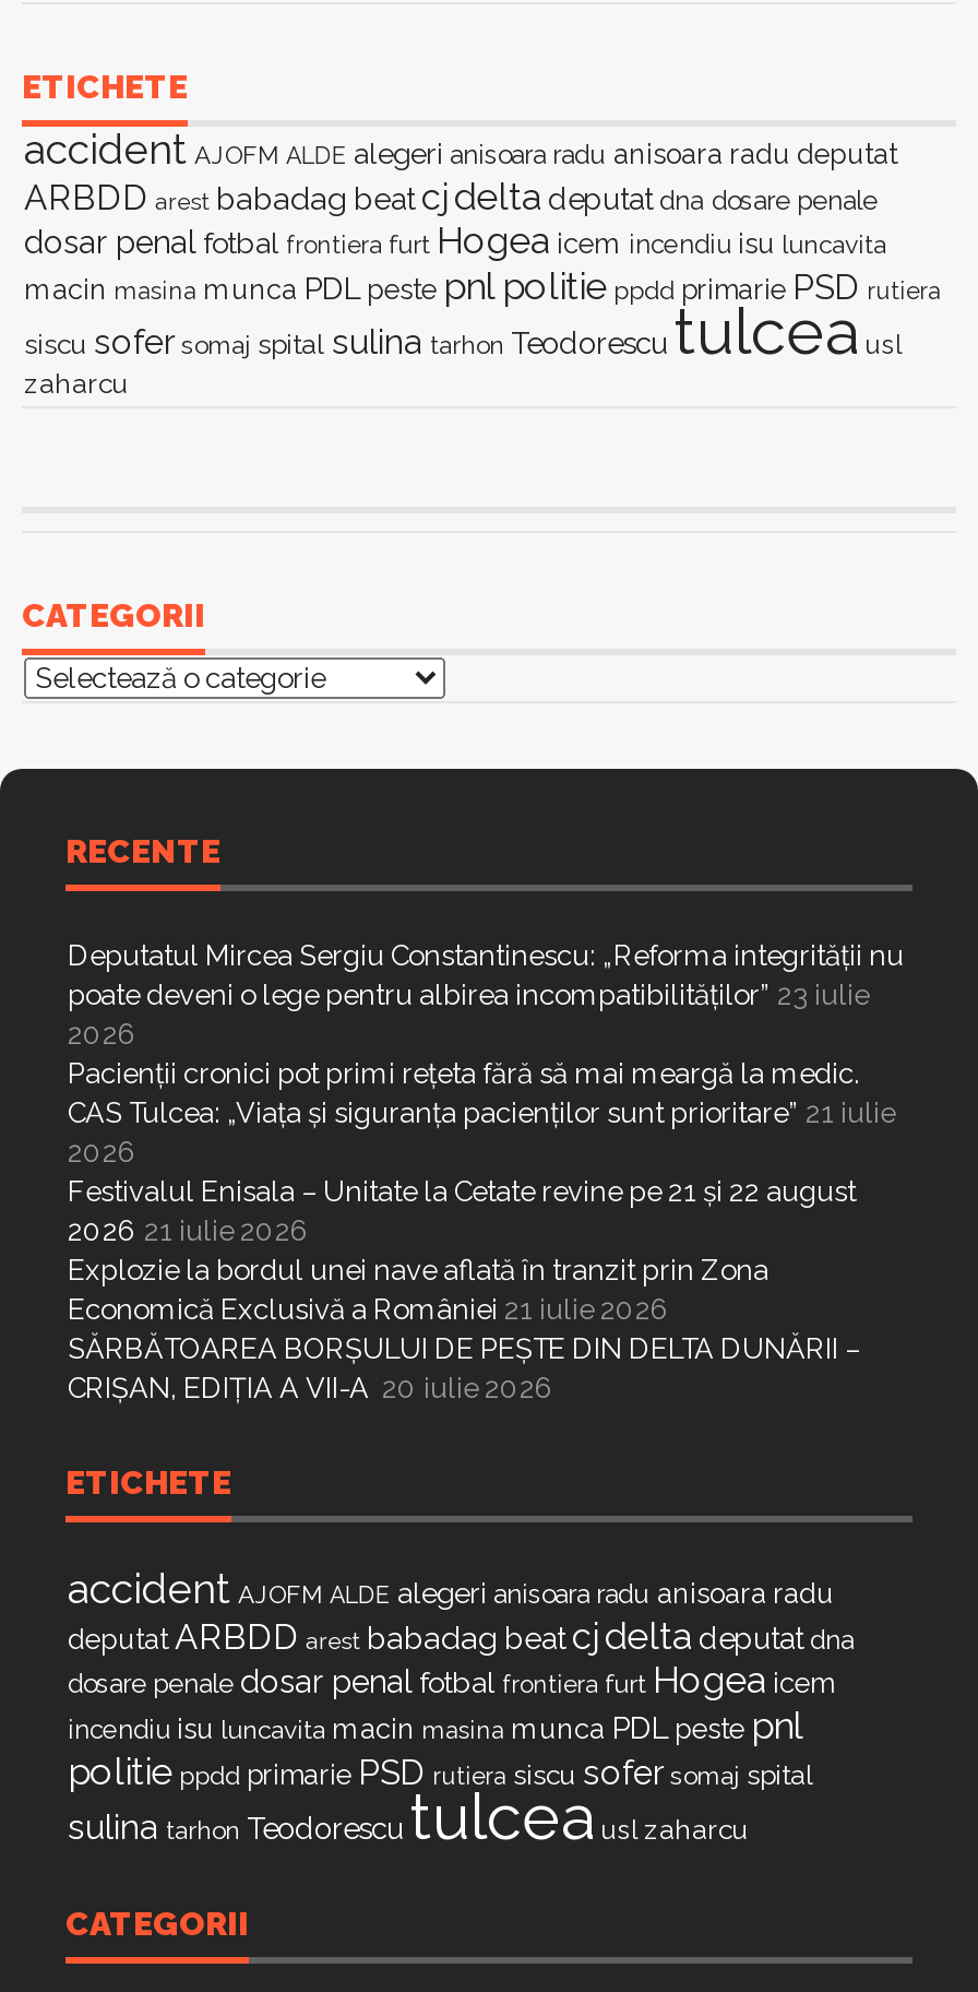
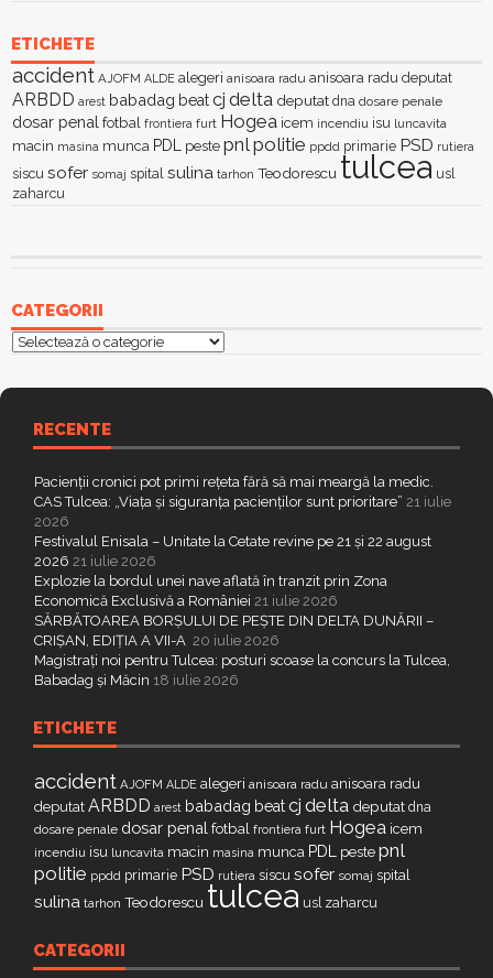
[68,939,904,1050] Deputatul Mircea Sergiu Constantinescu: „Reforma integrității nu | poate deveni o lege pentru albirea incompatibilităților” 23 iulie | 2026 -> none
moved [68,1057,895,1404] -> [34,473,451,648]: Pacienții cronici pot primi rețeta fără să mai meargă la medic. | CAS Tulcea: „Viața și siguranța pacienților sunt prioritare” 21 iulie | 2026 | ... | SĂRBĂTOAREA BORȘULUI DE PEȘTE DIN DELTA DUNĂRII – | CRIȘAN, EDIȚIA A VII-A 20 iulie 2026
none -> [34,652,450,688] Magistrați noi pentru Tulcea: posturi scoase la concurs la Tulcea, | Babadag și Măcin 18 iulie 2026

